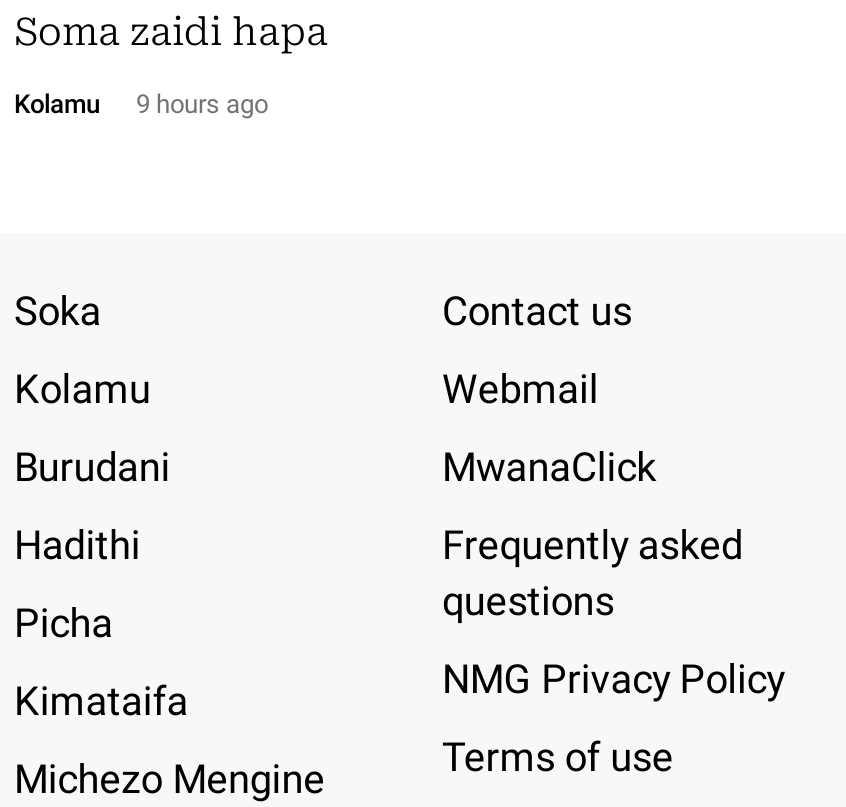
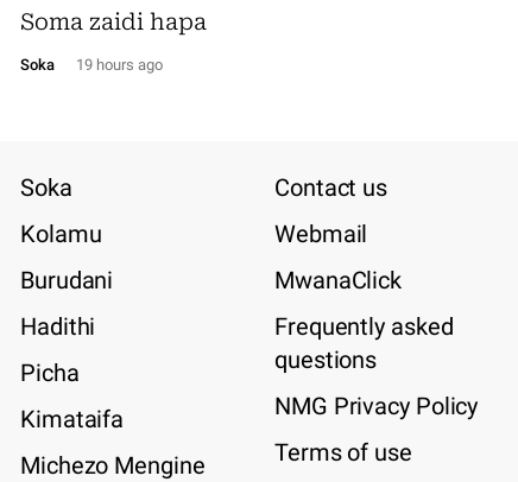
[14,89,268,119] Kolamu | 9 hours ago -> [20,56,163,74] Soka | 19 hours ago

